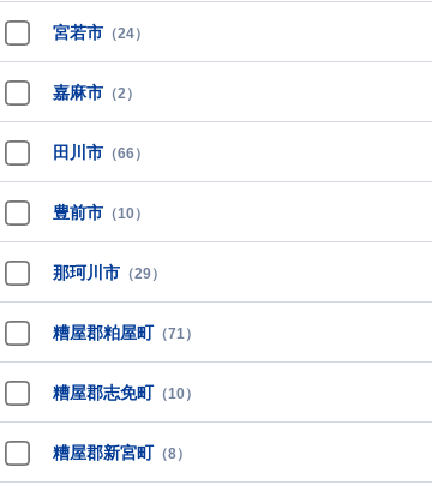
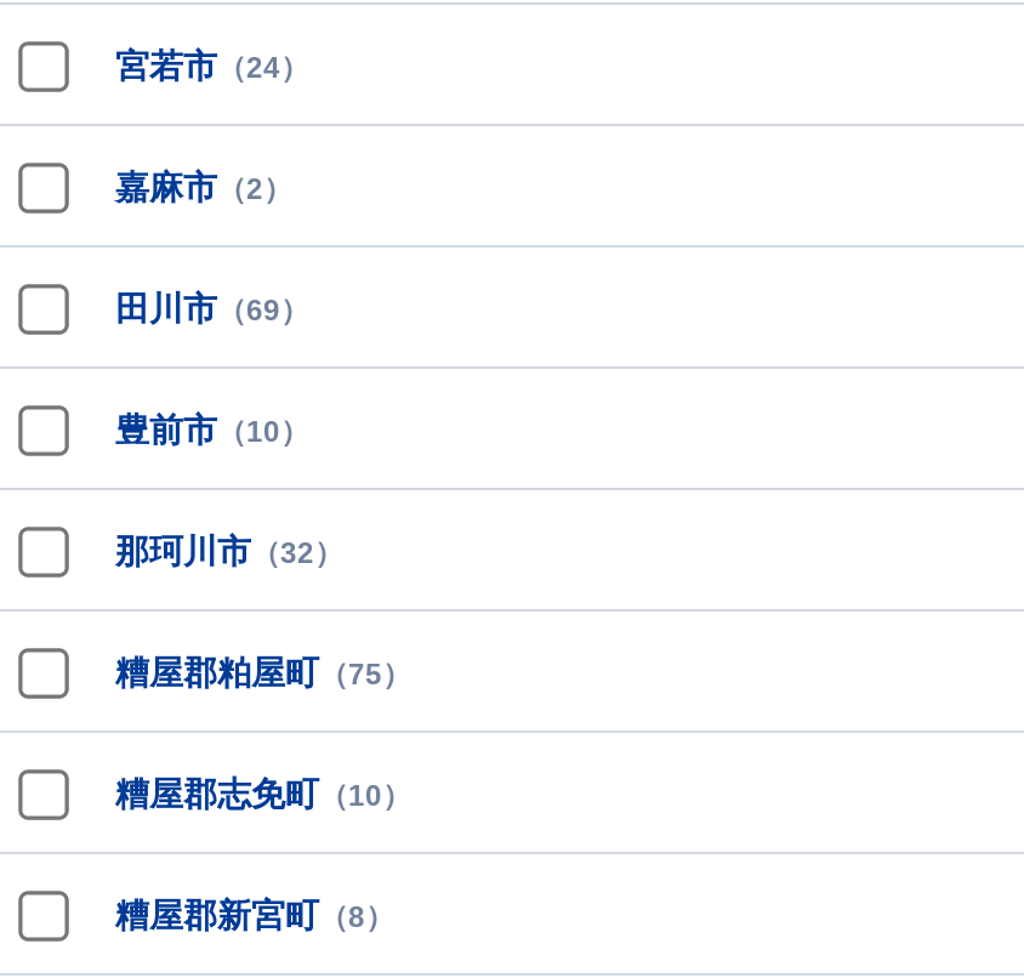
[53,143,149,162] 田川市（66） -> [115,289,309,328] 田川市（69）
[53,263,166,282] 那珂川市（29） -> [115,531,343,570] 那珂川市（32）
[53,323,199,342] 糟屋郡粕屋町（71） -> [115,653,411,692] 糟屋郡粕屋町（75）

